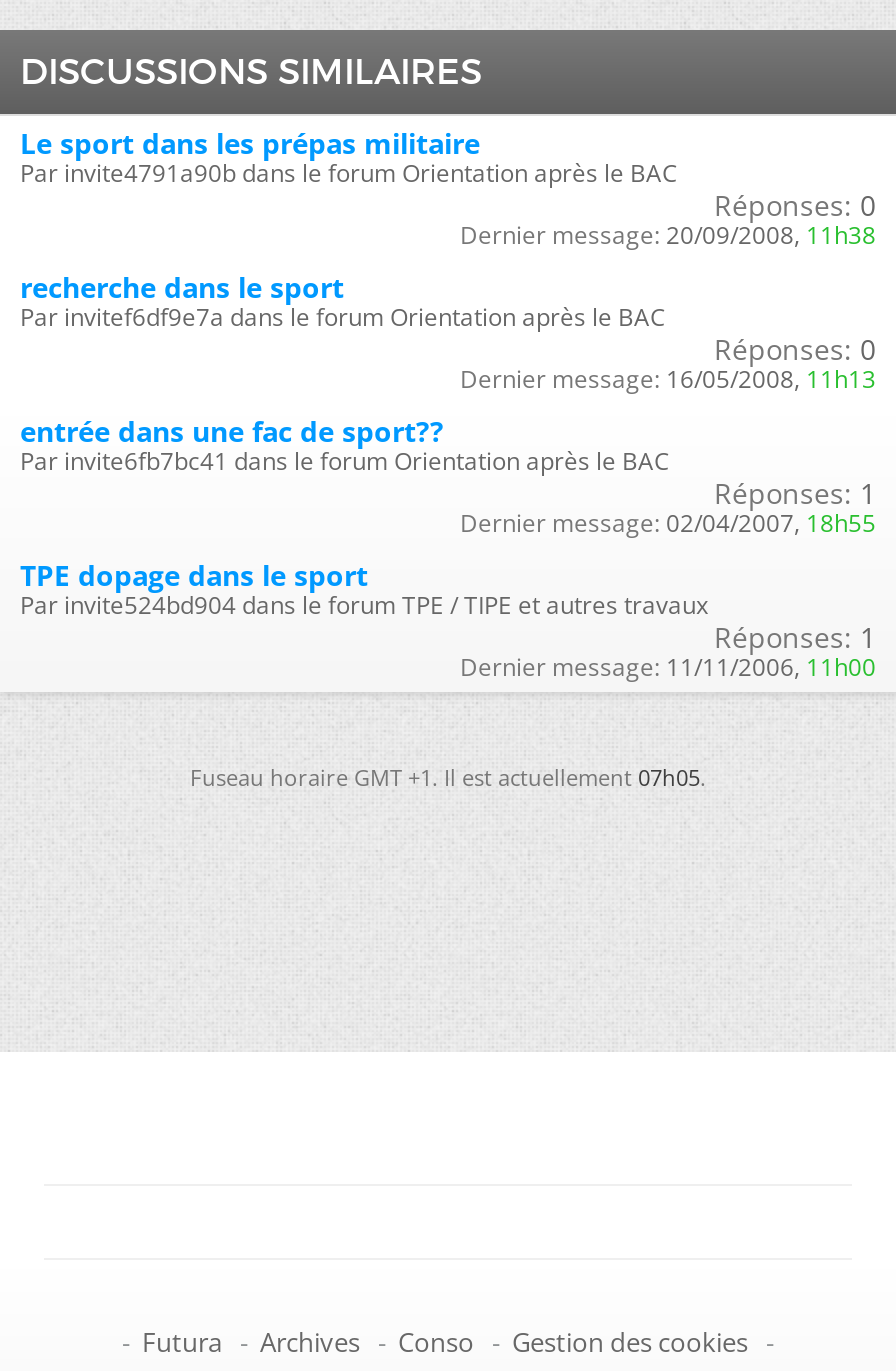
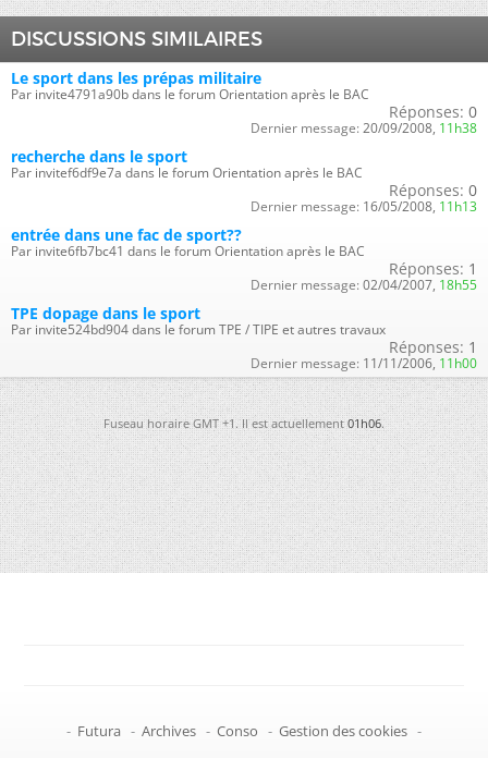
[190,762,706,792] Fuseau horaire GMT +1. Il est actuellement 07h05. -> [103,415,385,431] Fuseau horaire GMT +1. Il est actuellement 01h06.

